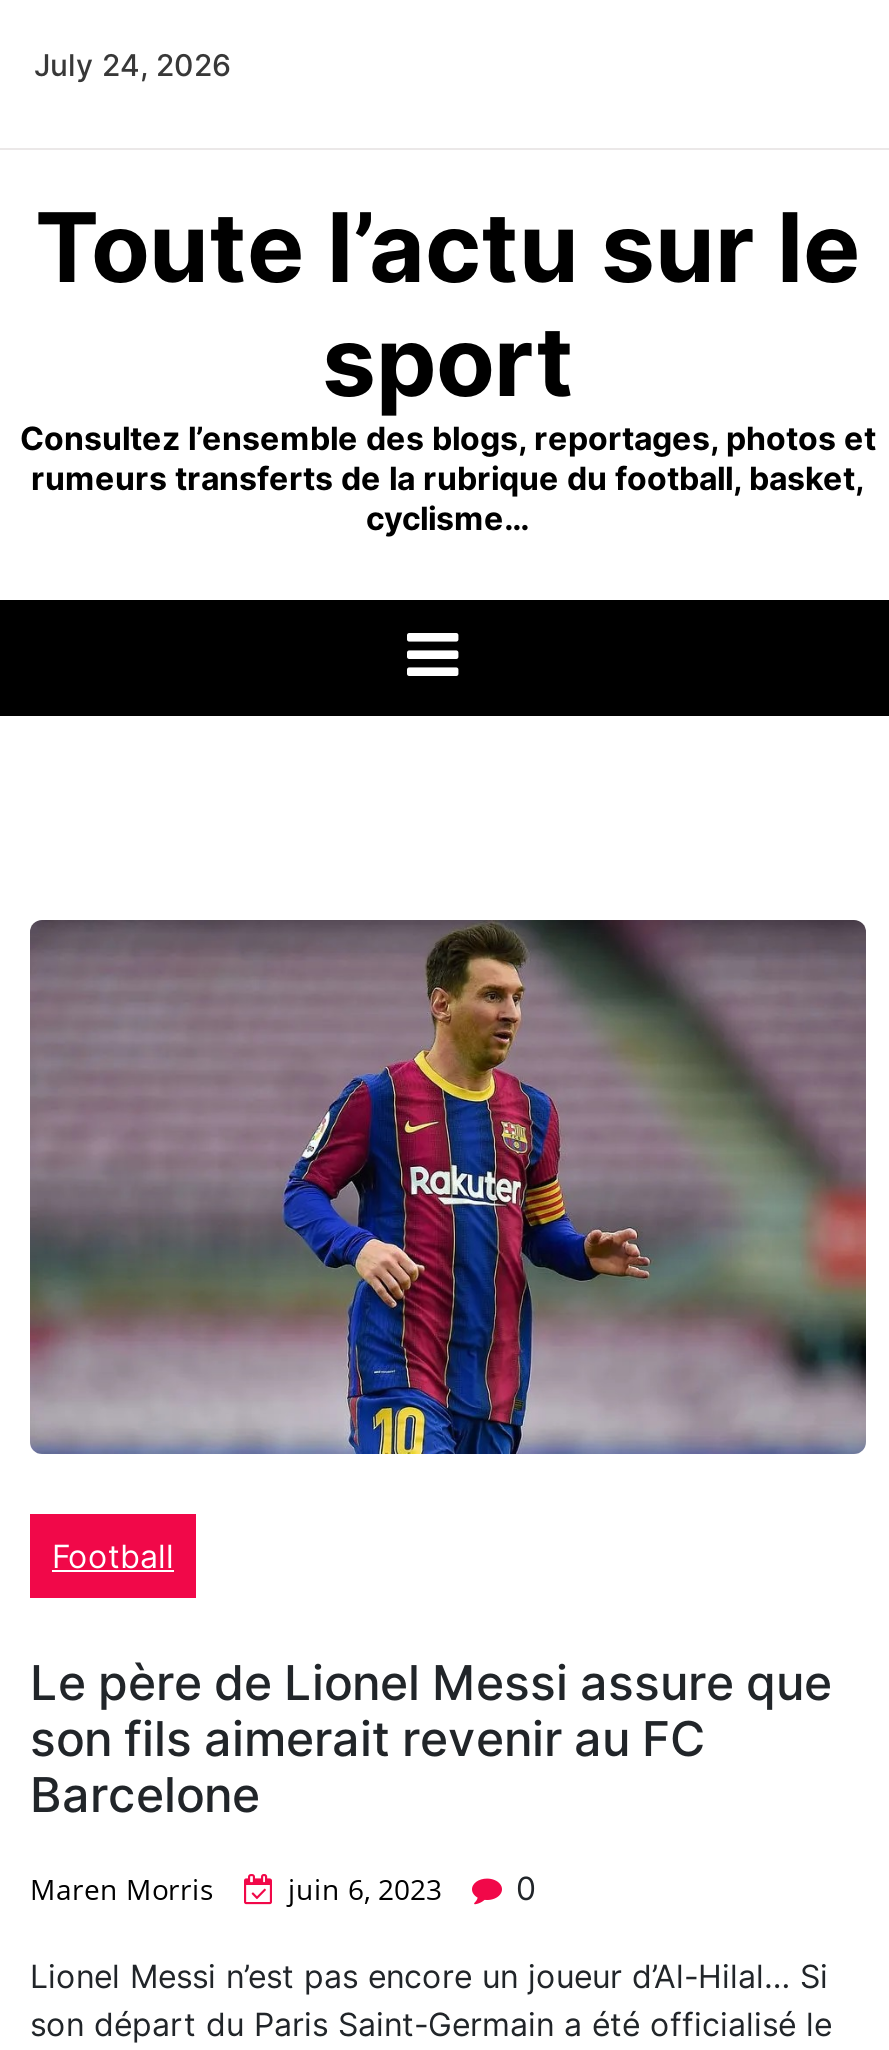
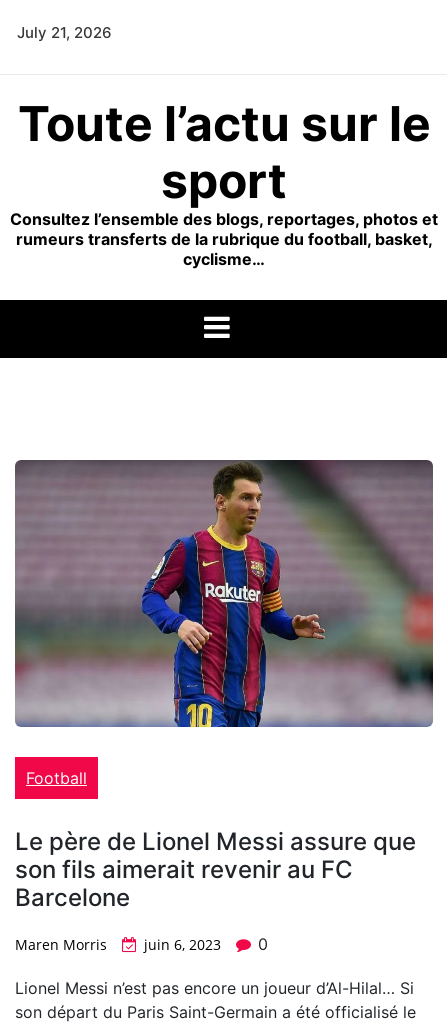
[34,46,232,84] July 24, 2026 -> [17,23,112,42] July 21, 2026

